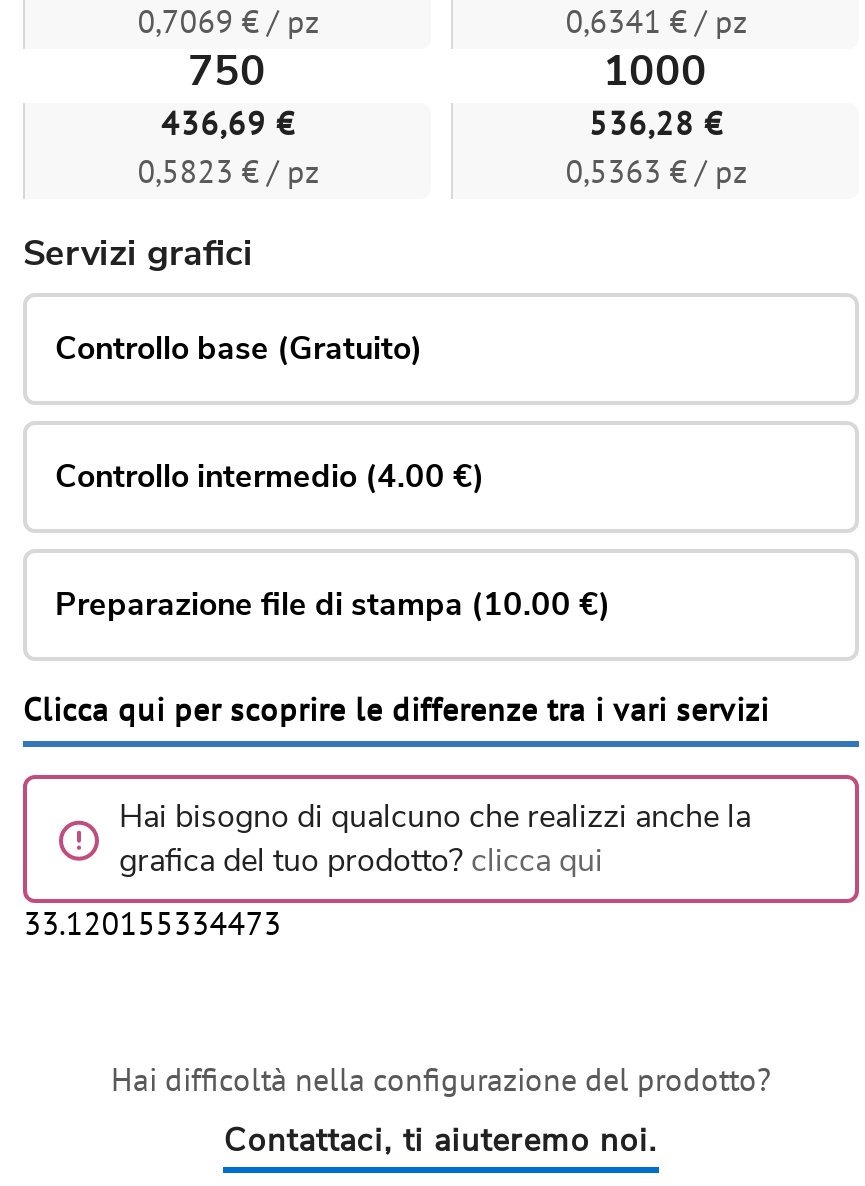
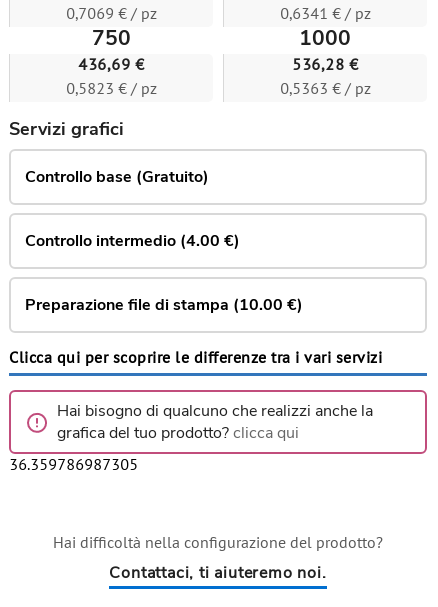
[23,913,281,941] 33.120155334473 -> [9,459,138,473] 36.359786987305

